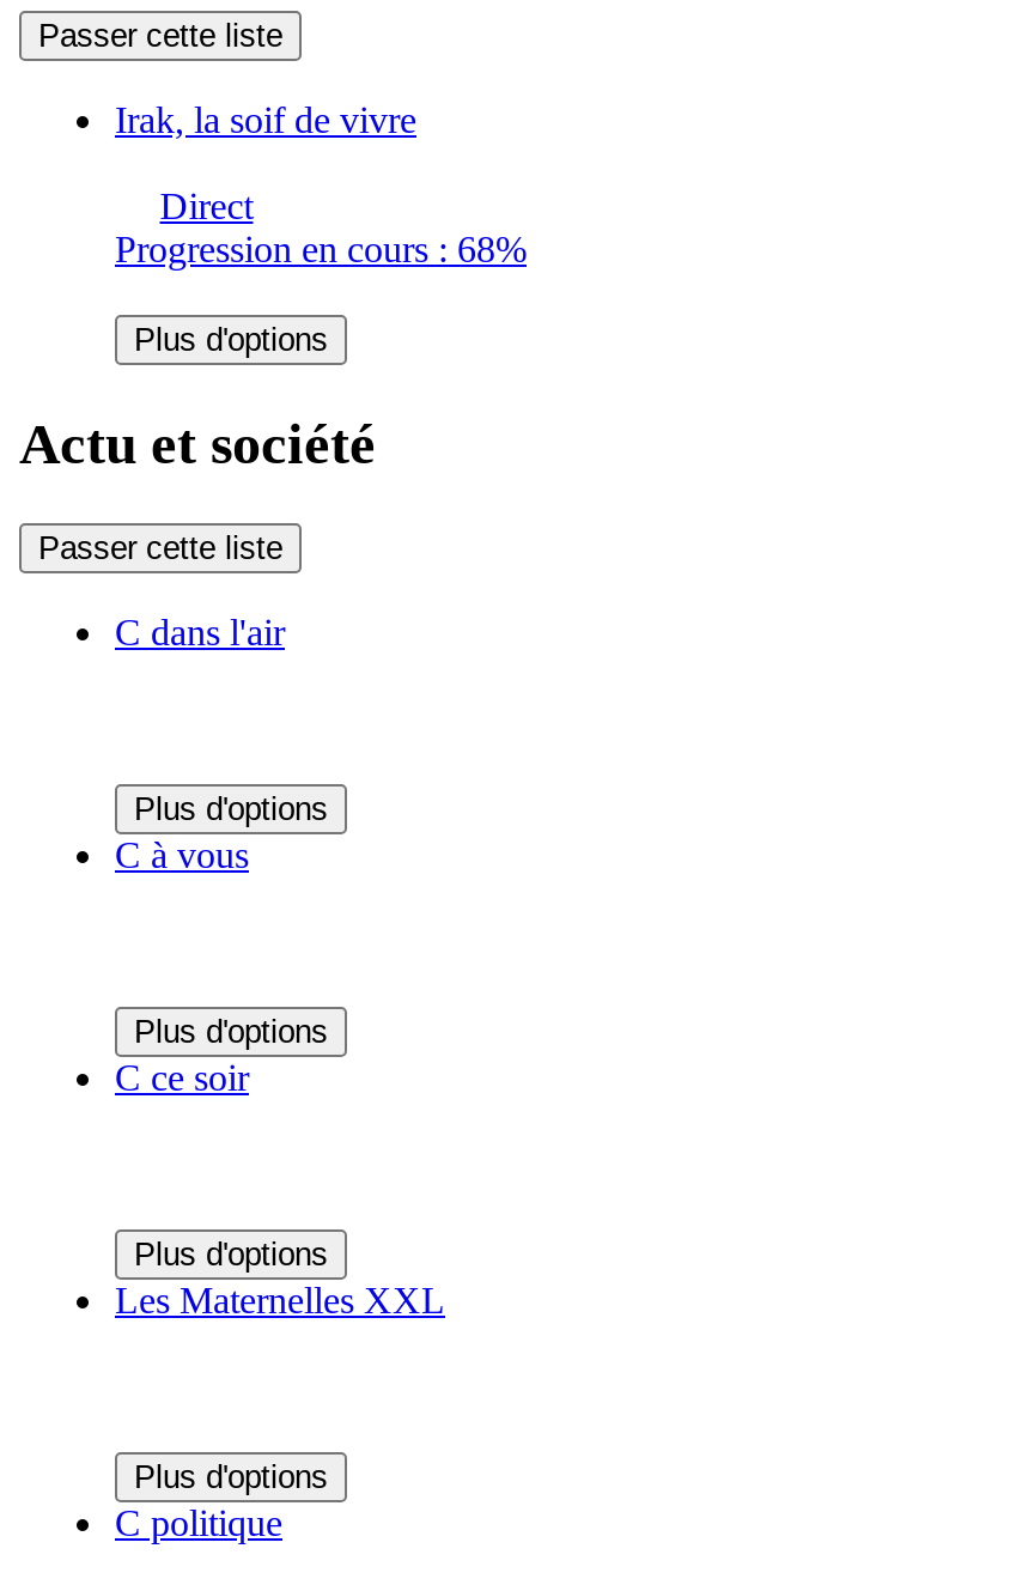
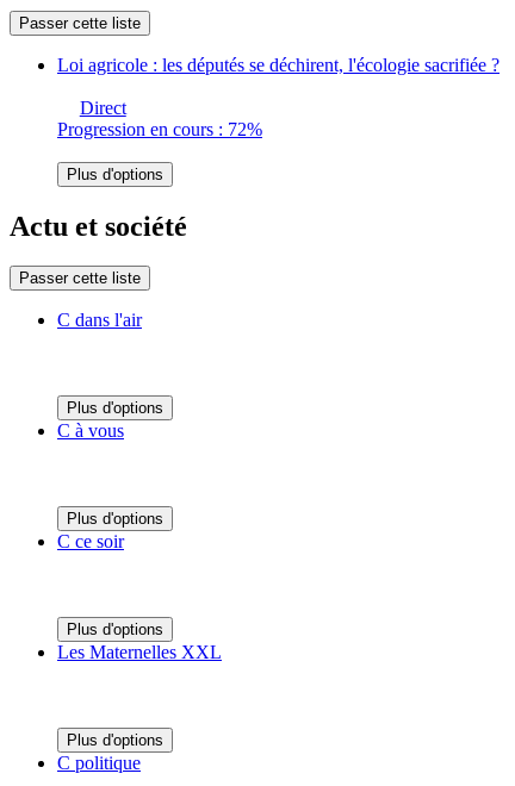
[115,98,416,139] Irak, la soif de vivre -> [57,54,500,75] Loi agricole : les députés se déchirent, l'écologie sacrifiée ?
[115,228,527,268] Progression en cours : 68% -> [57,119,262,139] Progression en cours : 72%

